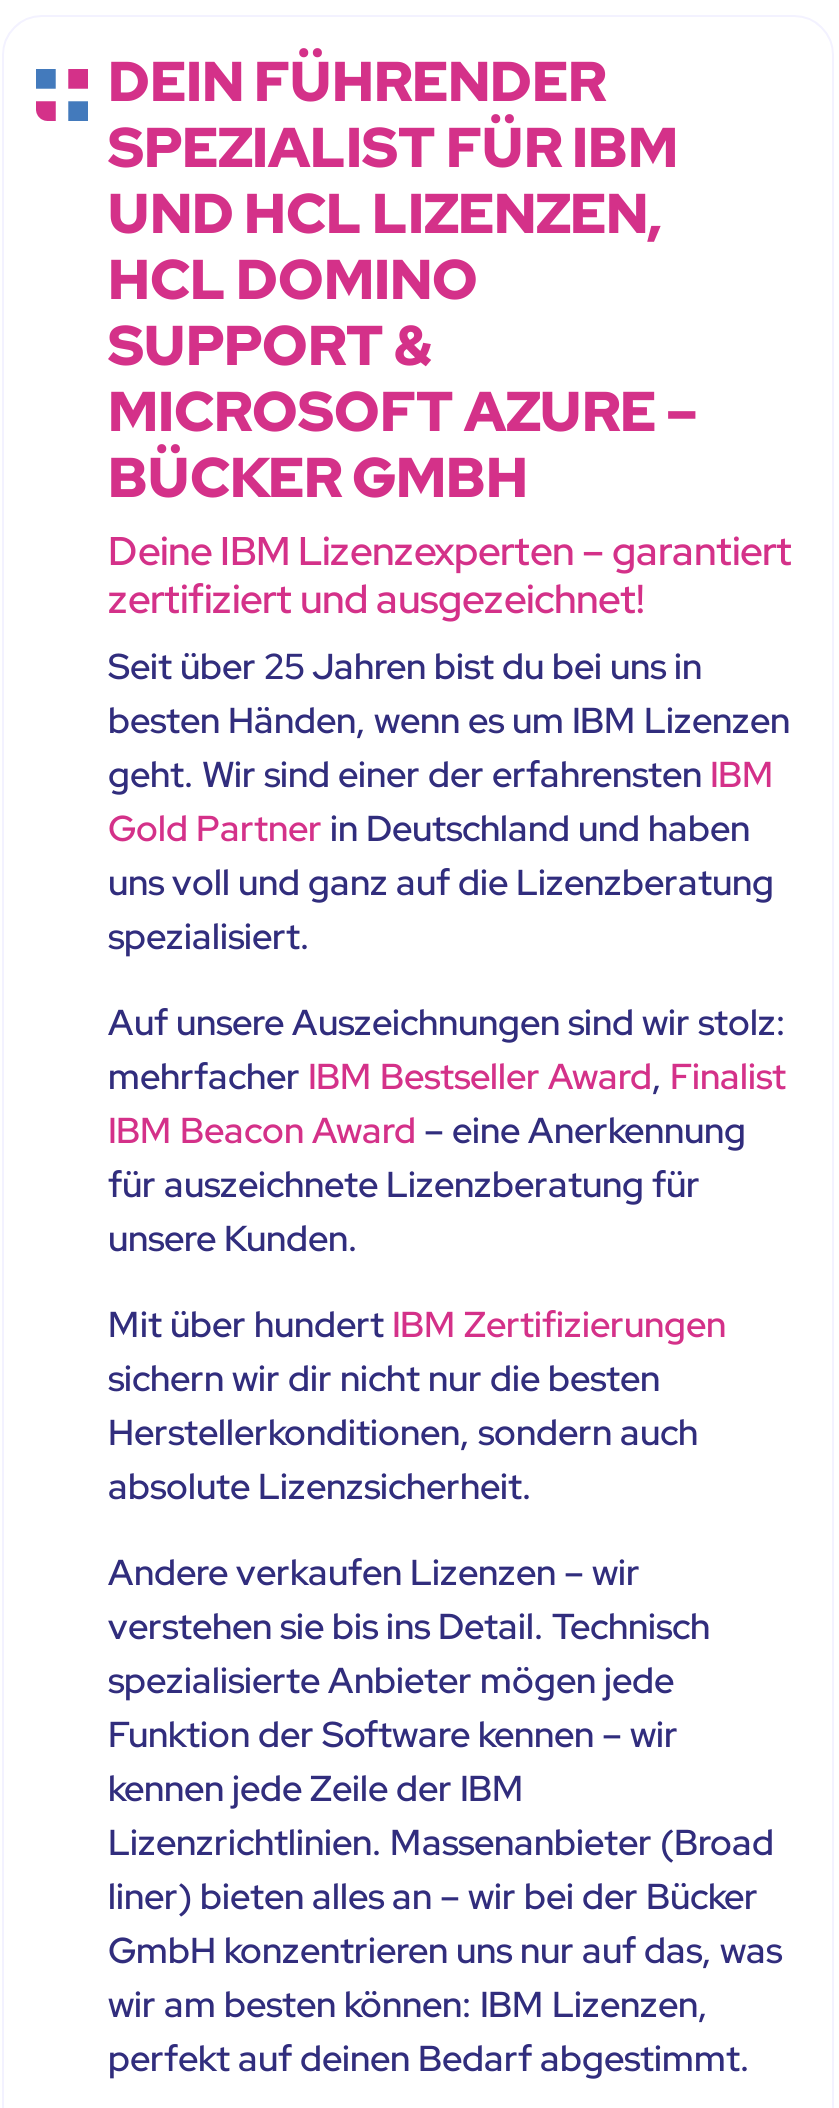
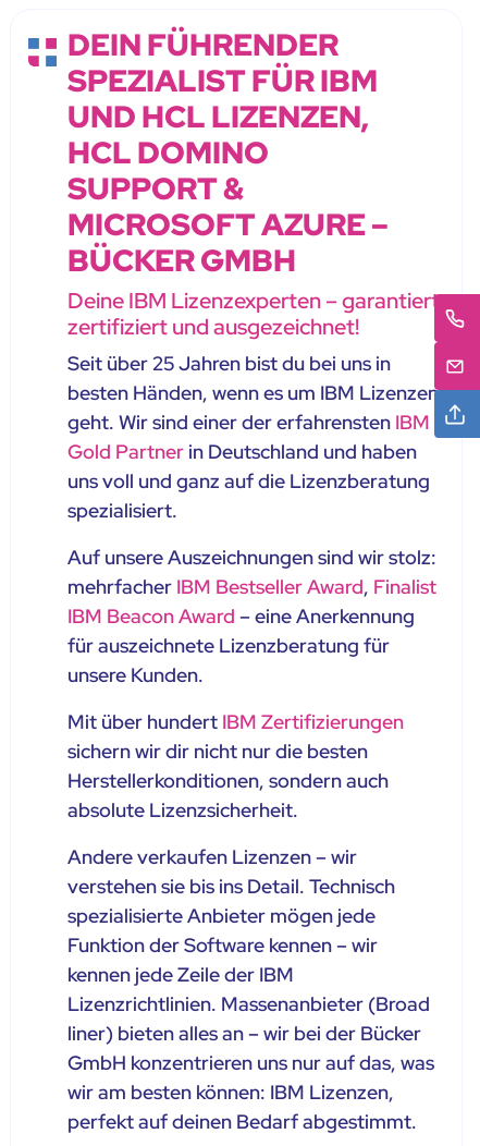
none -> [433,293,477,439] [image]

